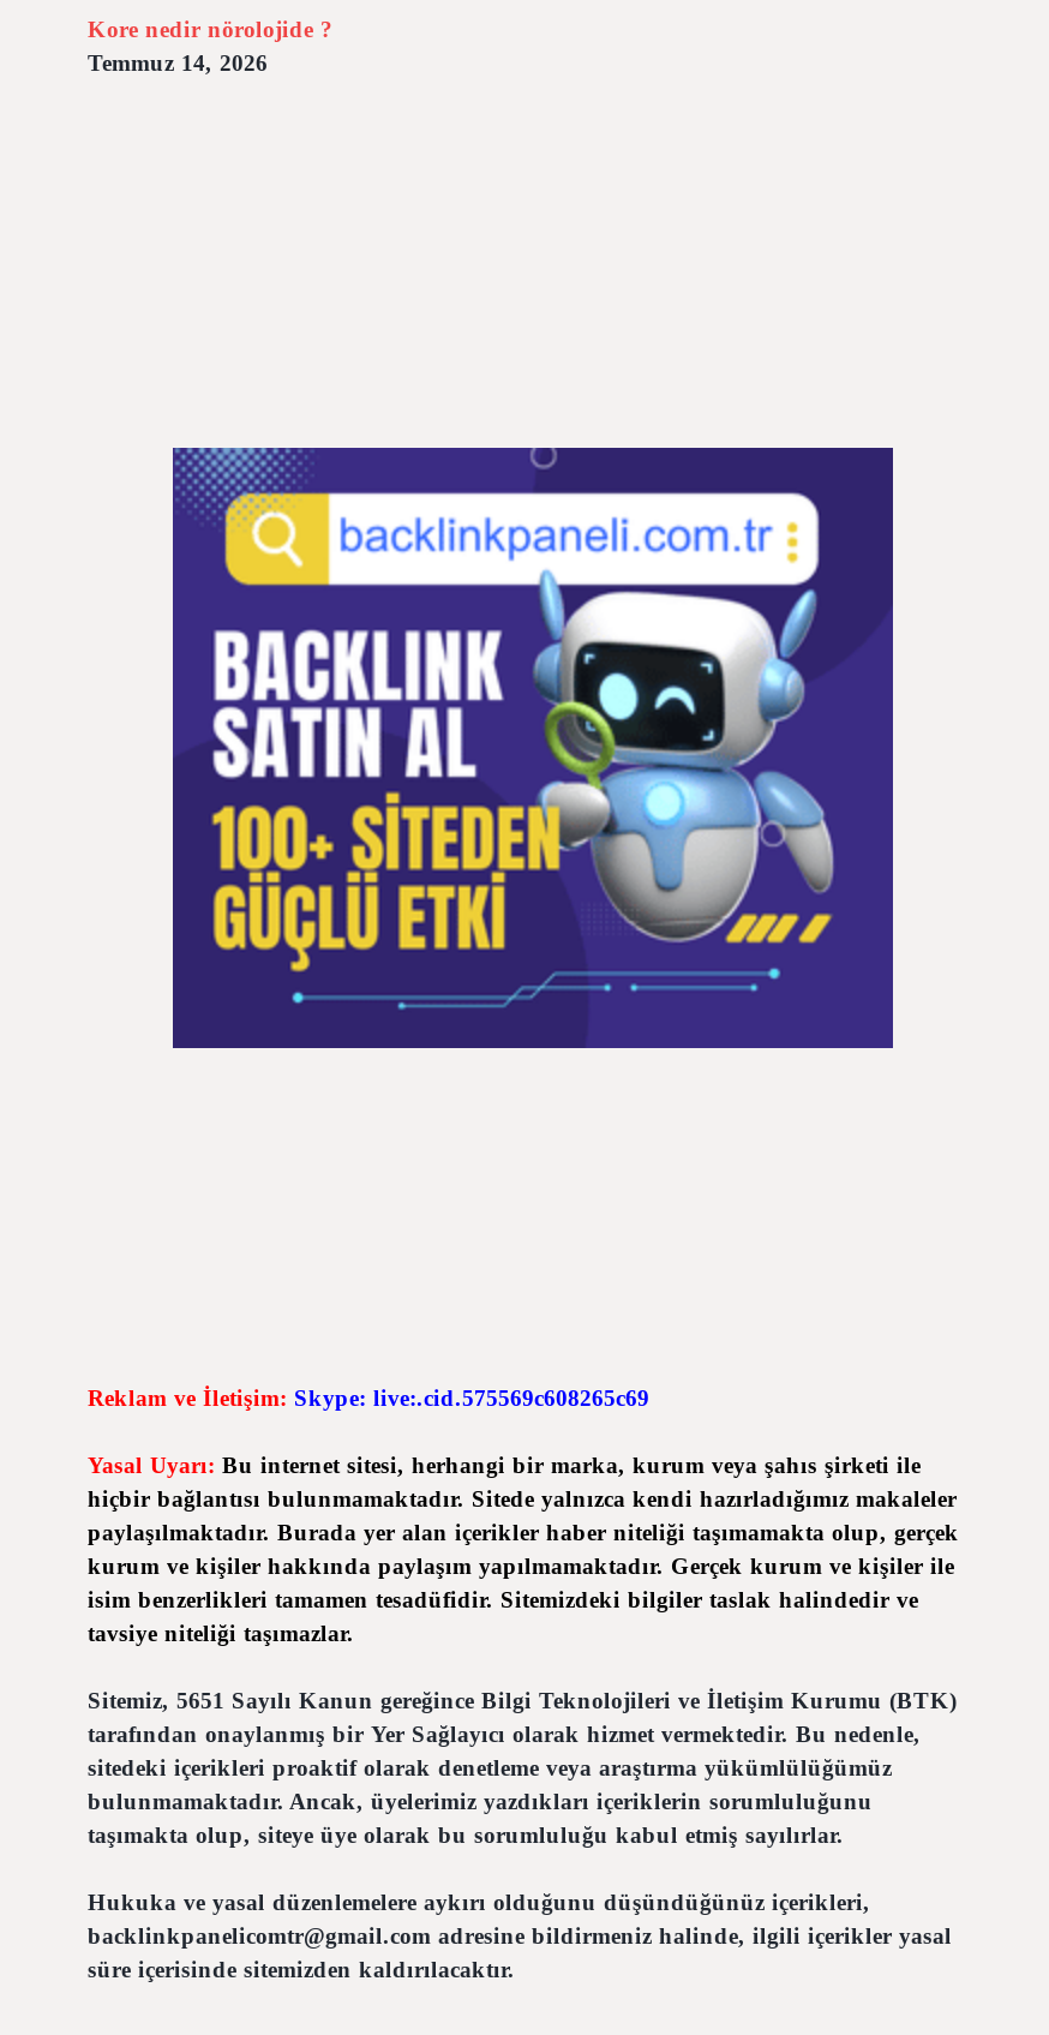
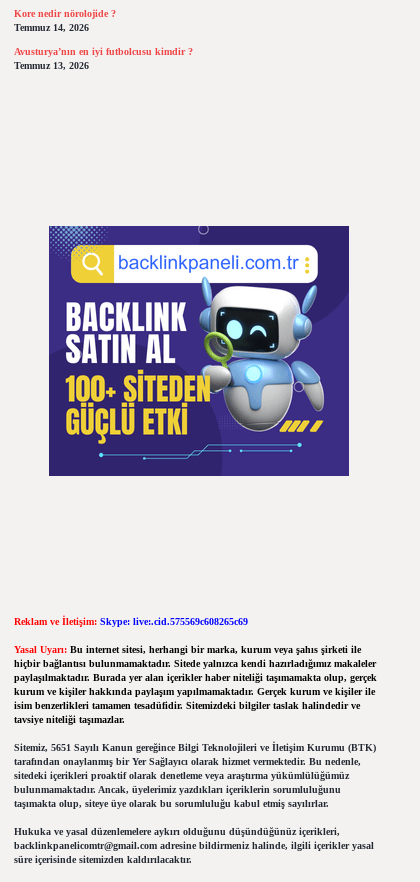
none -> [13,46,192,71] Avusturya’nın en iyi futbolcusu kimdir ? | Temmuz 13, 2026

